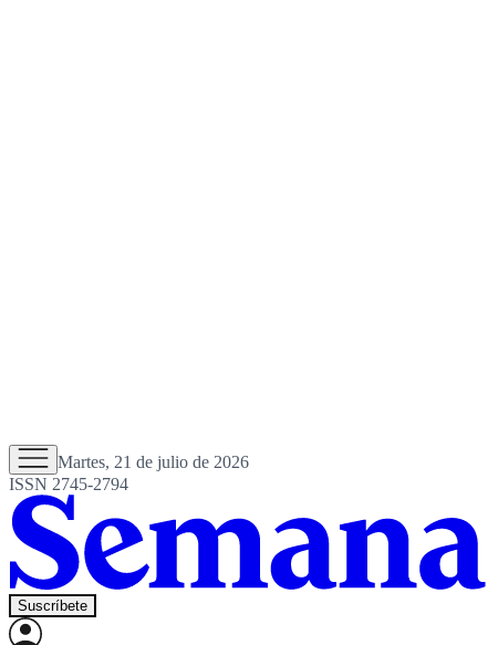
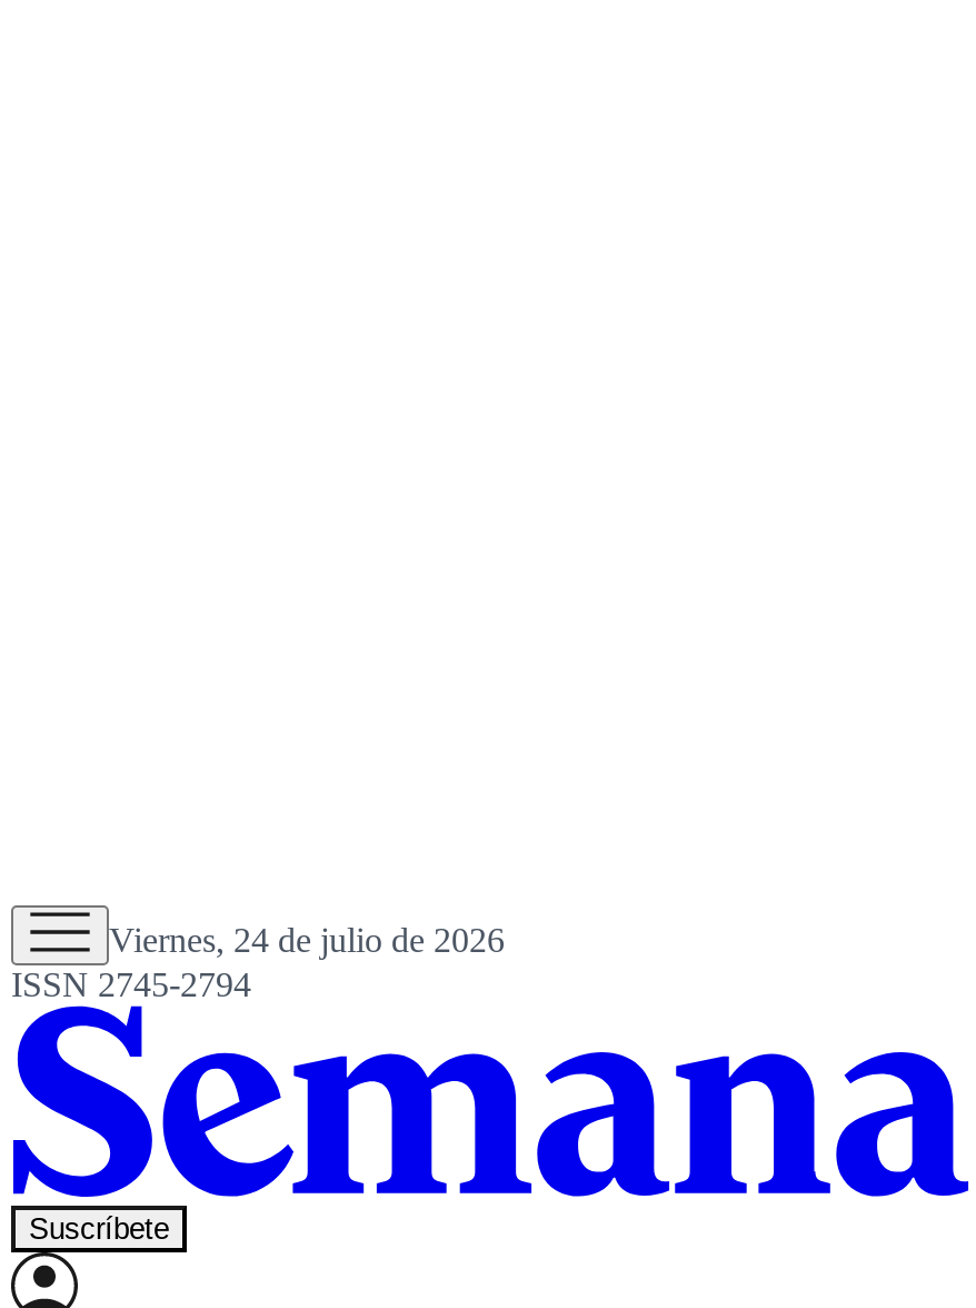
[58,452,249,471] Martes, 21 de julio de 2026 -> [109,921,505,959] Viernes, 24 de julio de 2026

